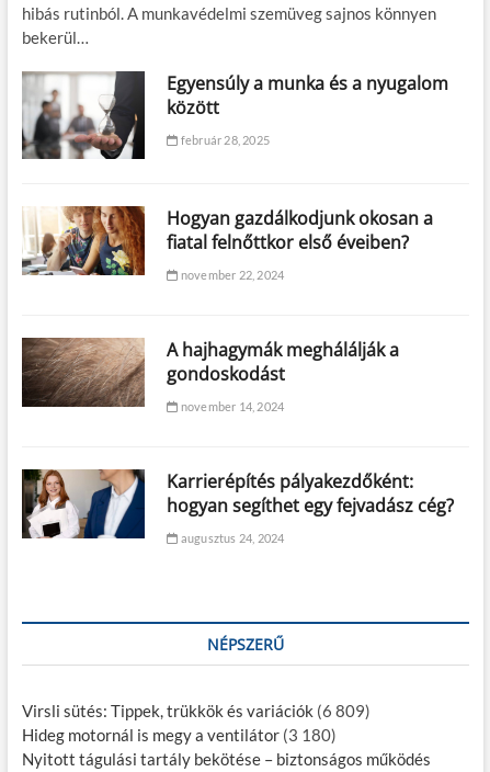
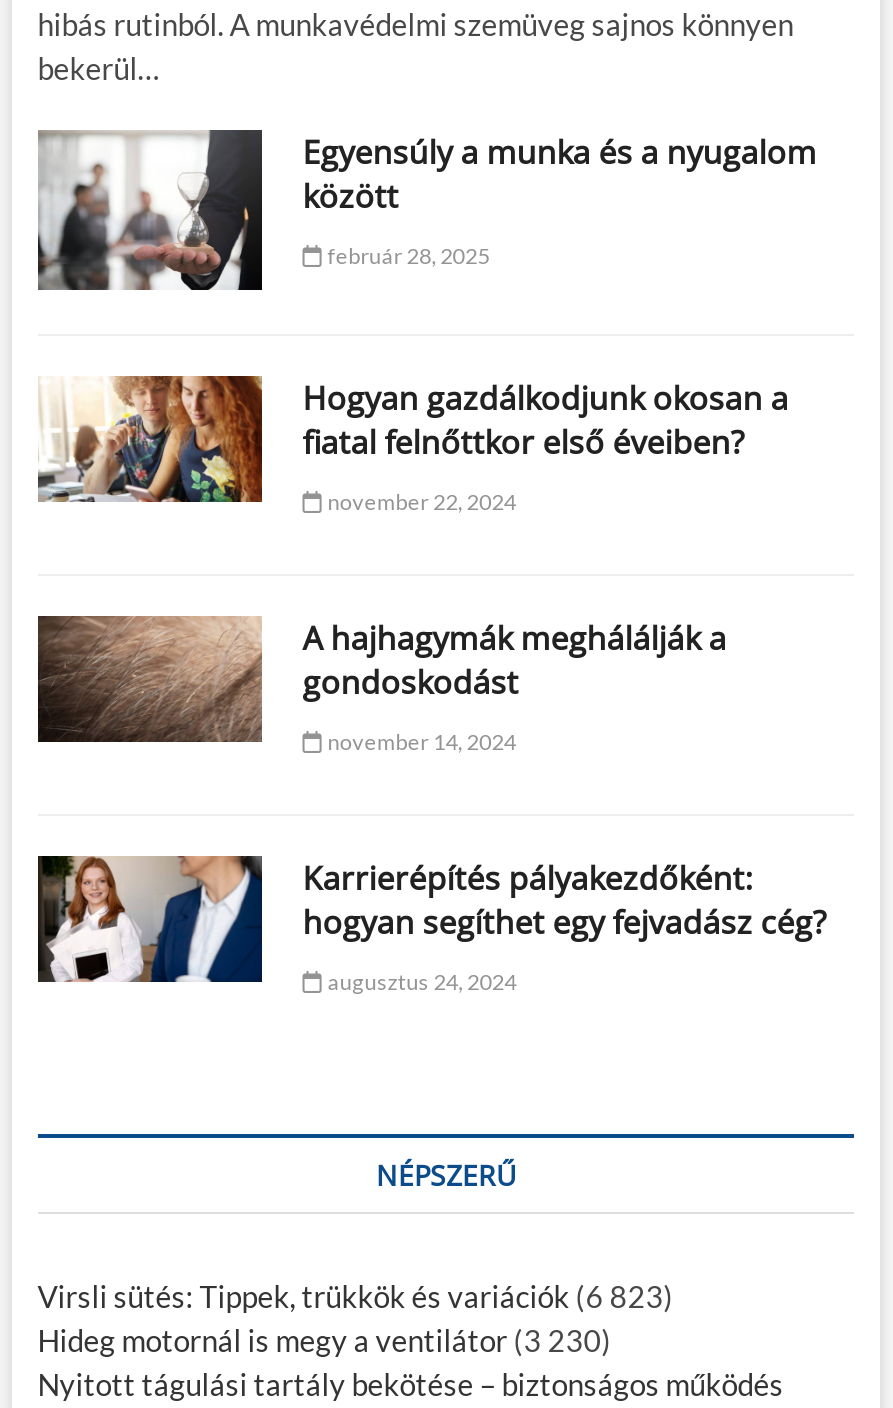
[22,701,370,720] Virsli sütés: Tippek, trükkök és variációk (6 809) -> [38,1278,674,1314] Virsli sütés: Tippek, trükkök és variációk (6 823)
[22,725,336,744] Hideg motornál is megy a ventilátor (3 180) -> [38,1322,612,1358] Hideg motornál is megy a ventilátor (3 230)

